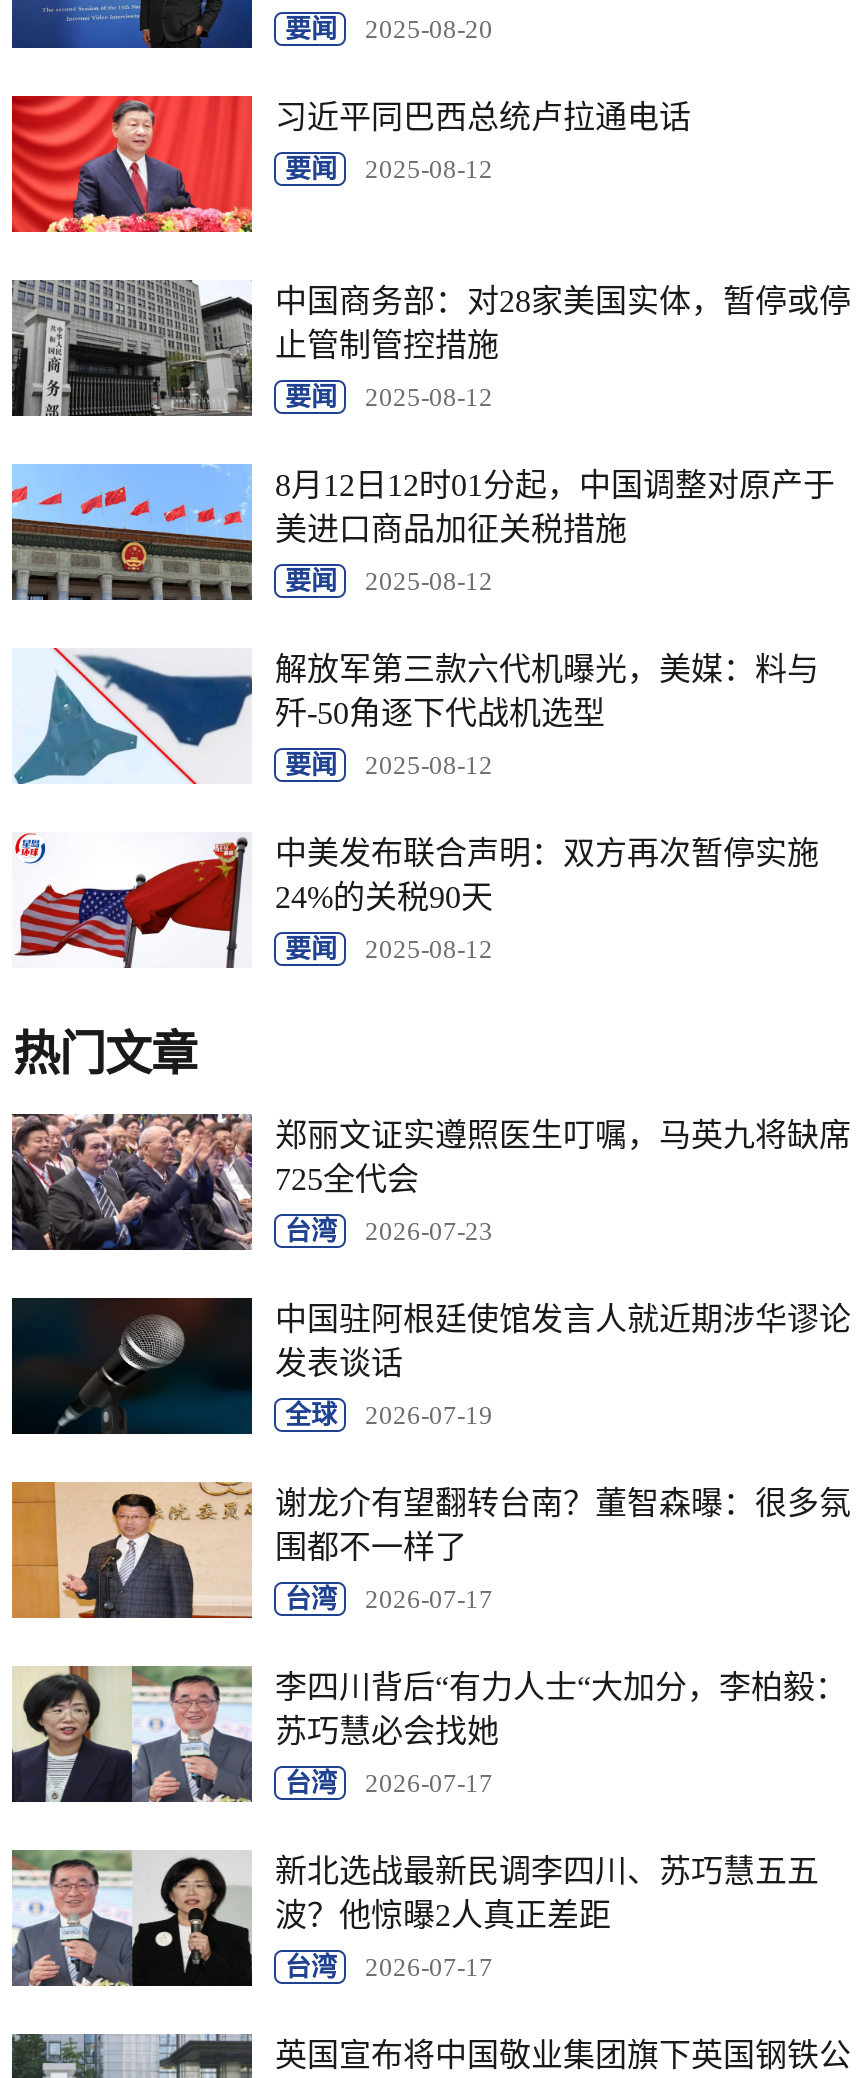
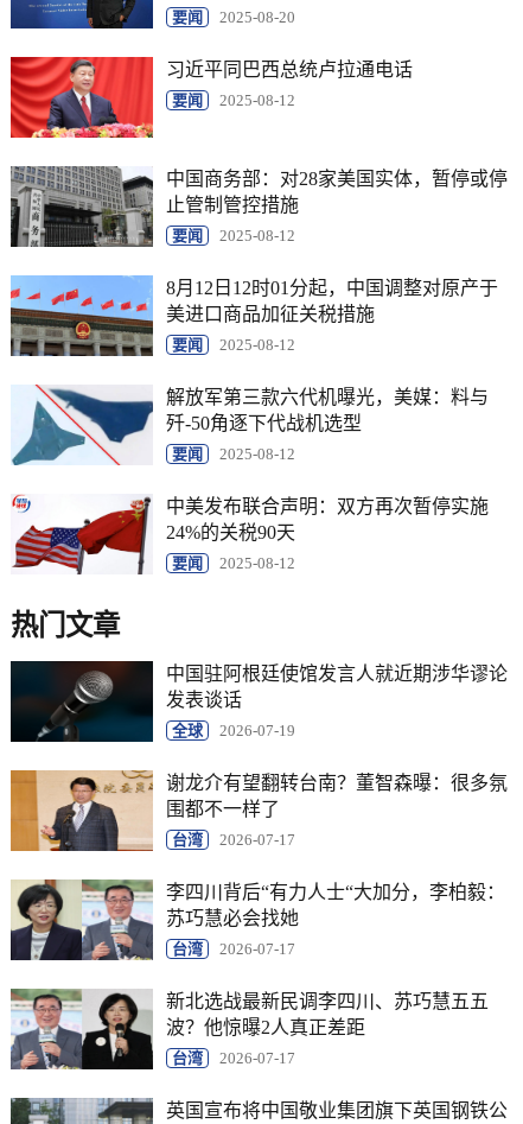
[10,1112,851,1252] [image] | 郑丽文证实遵照医生叮嘱，马英九将缺席 | 725全代会 | 台湾 | 2026-07-23 -> none

